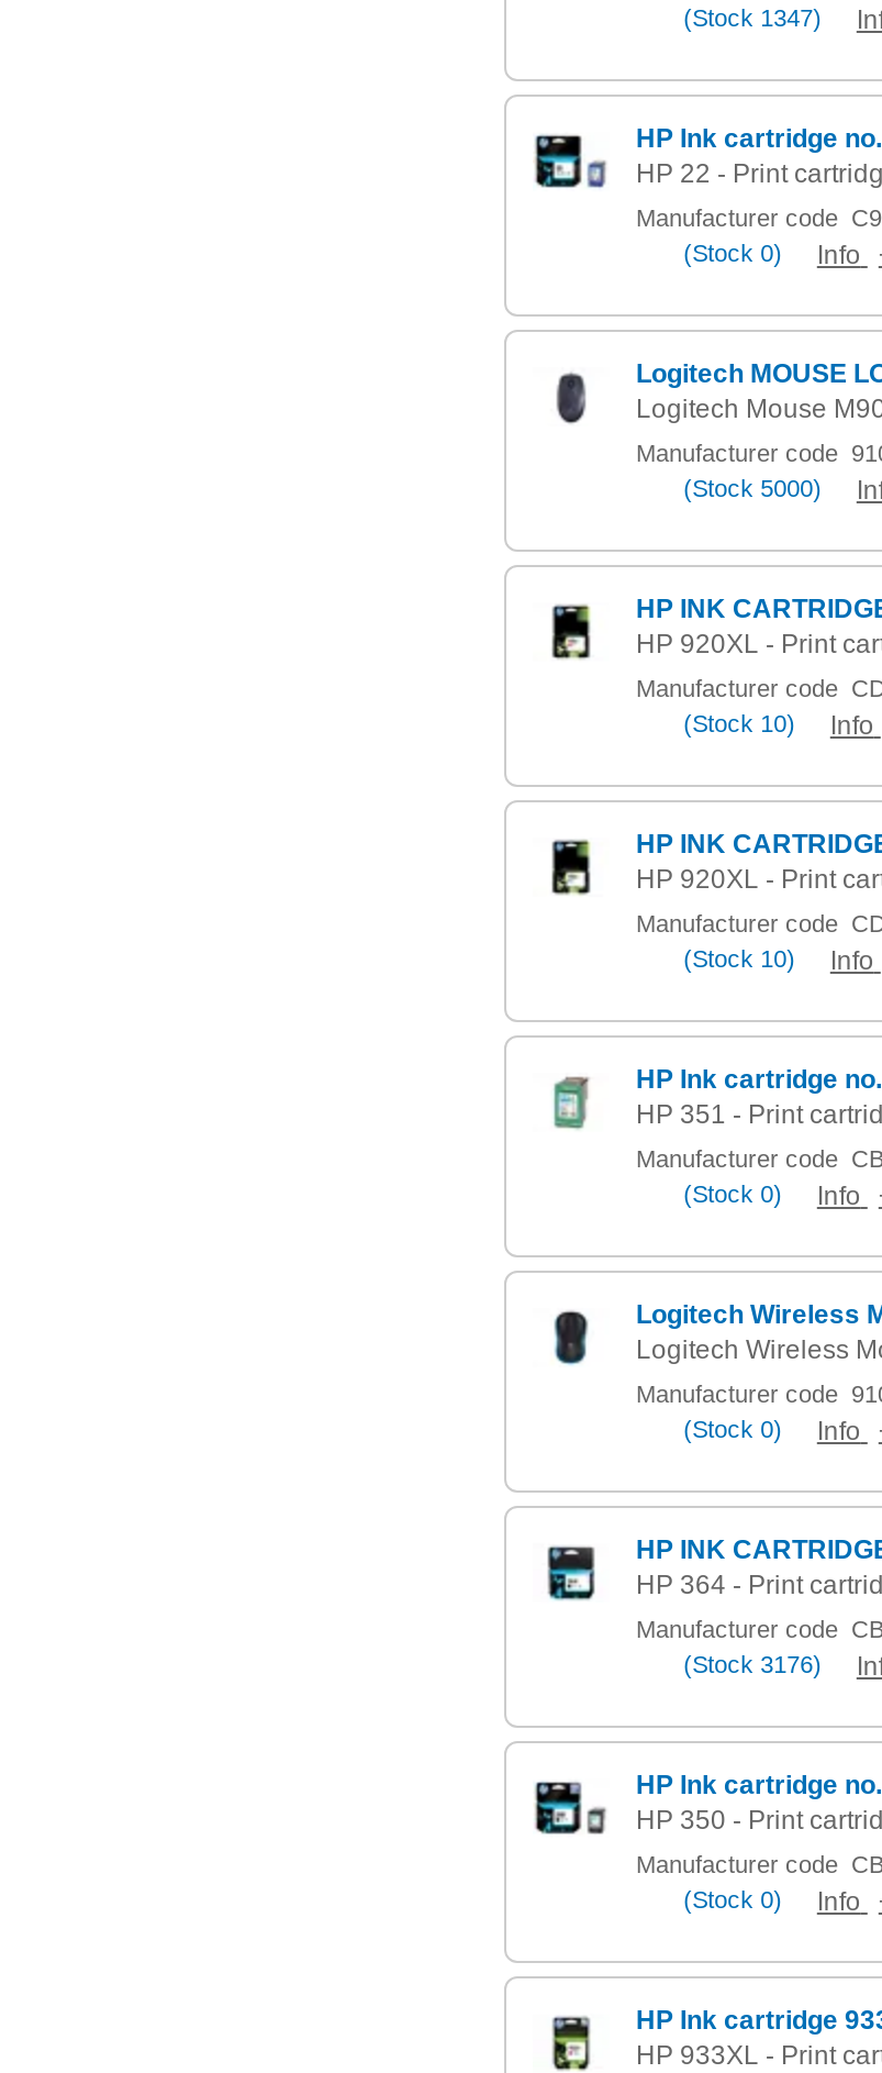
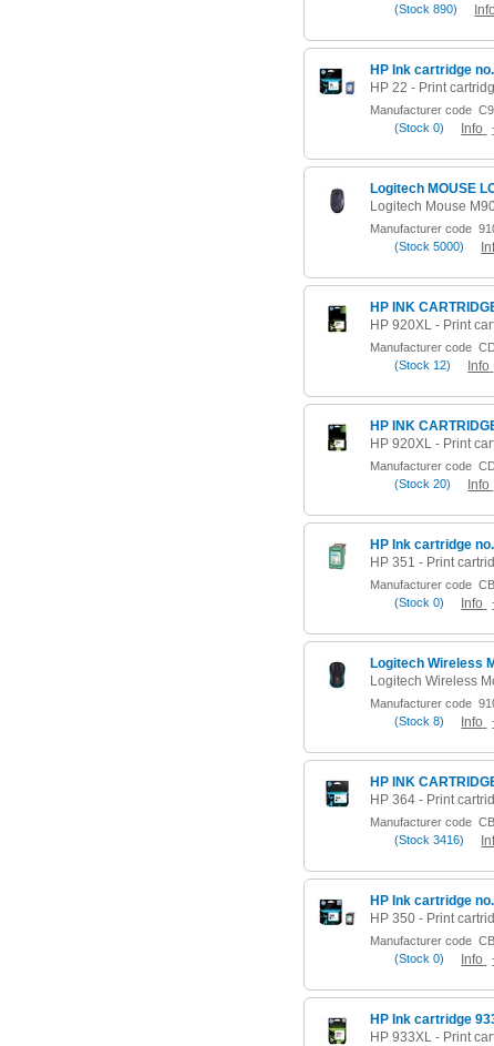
[683,4,822,31] (Stock 1347) -> [394,2,457,16] (Stock 890)
[683,710,874,741] (Stock 10) Info -> [394,358,490,374] (Stock 12) Info
[683,945,874,976] (Stock 10) Info -> [394,477,490,492] (Stock 20) Info
[683,1416,782,1442] (Stock 0) -> [394,714,444,728] (Stock 8)
[683,1651,822,1677] (Stock 3176) -> [394,833,464,846] (Stock 3416)

